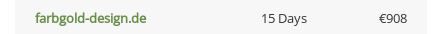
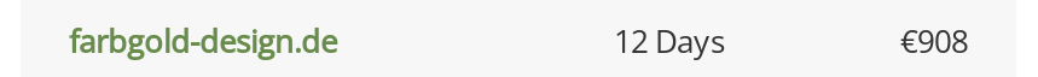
[260,9,306,27] 15 Days -> [614,19,725,63] 12 Days

